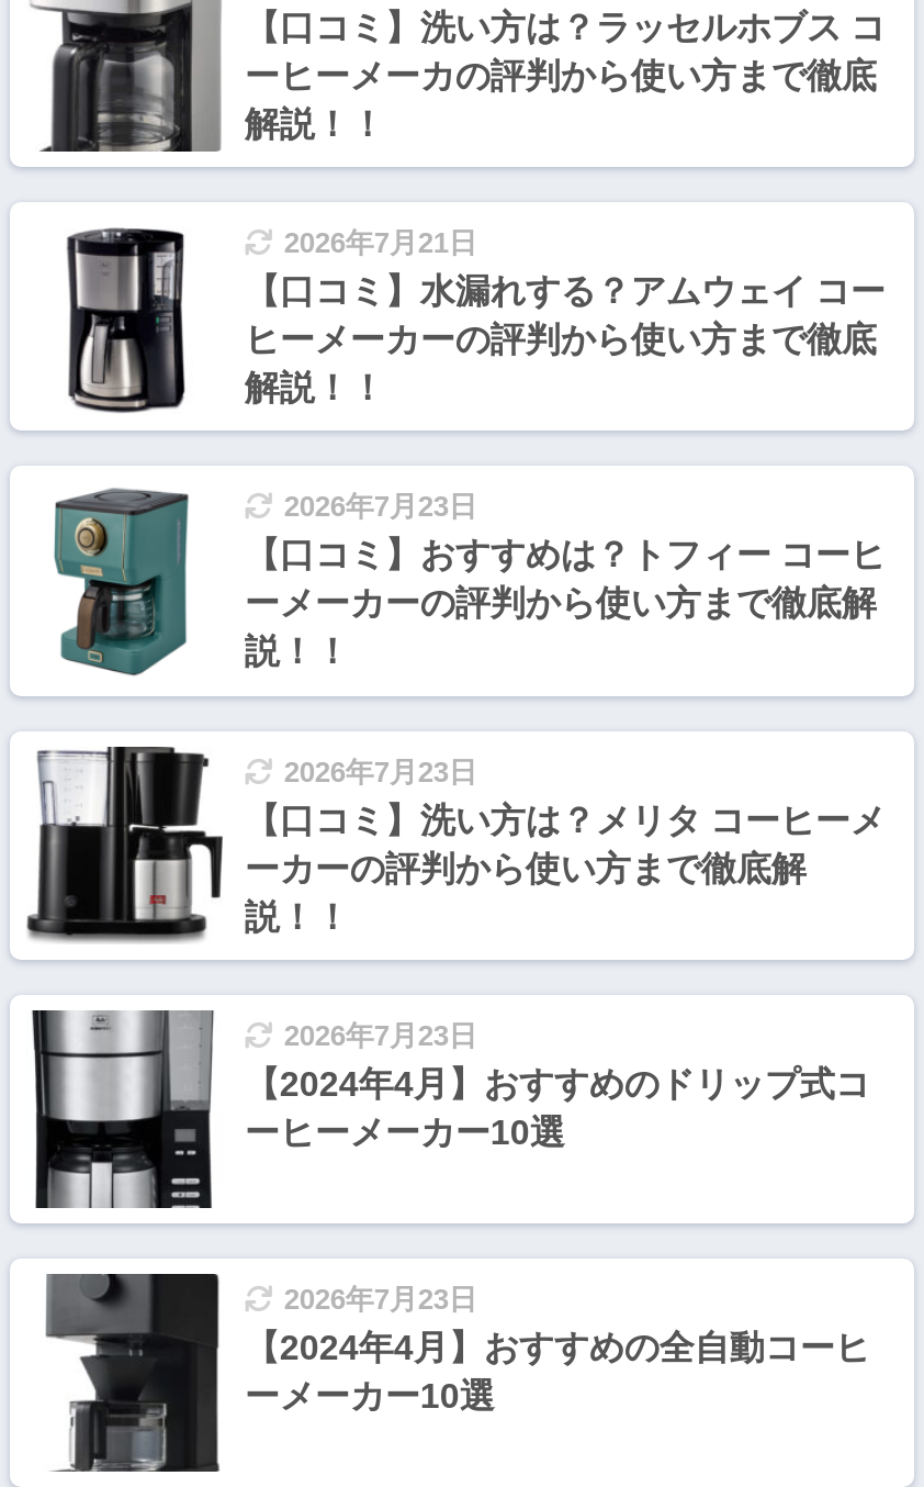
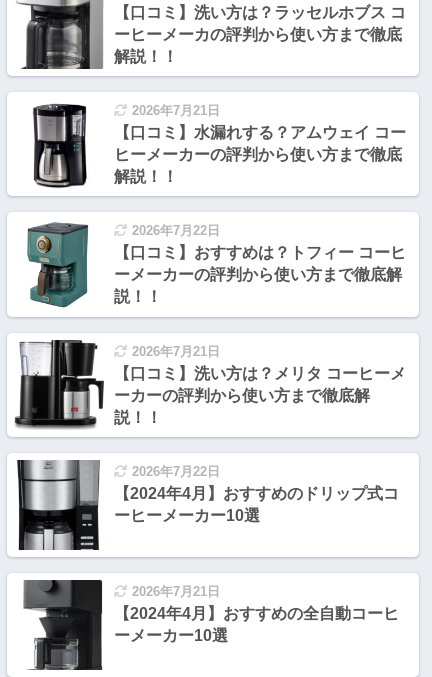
[284,491,477,524] 2026年7月23日 -> [132,223,220,238] 2026年7月22日
[284,755,477,788] 2026年7月23日 -> [132,344,220,359] 2026年7月21日
[284,1019,477,1052] 2026年7月23日 -> [132,464,220,479] 2026年7月22日
[284,1283,477,1316] 2026年7月23日 -> [132,584,220,599] 2026年7月21日

